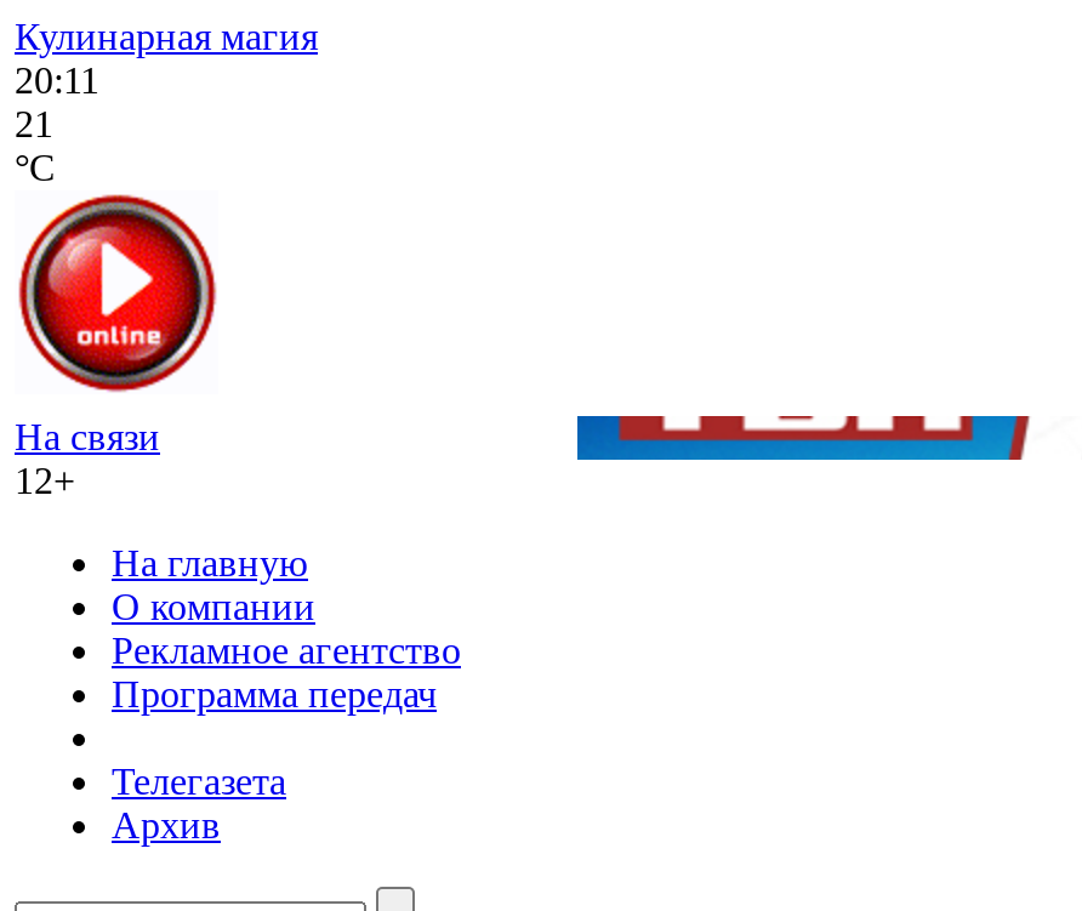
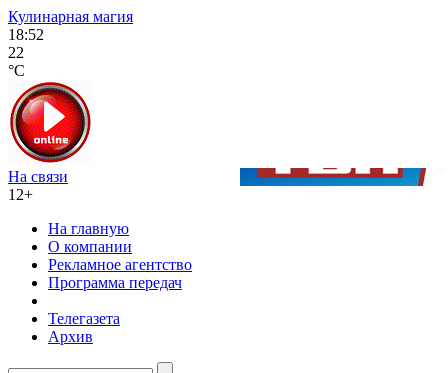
[15,59,99,101] 20:11 -> [8,26,44,43] 18:52
[15,103,53,144] 21 -> [8,44,24,61] 22

